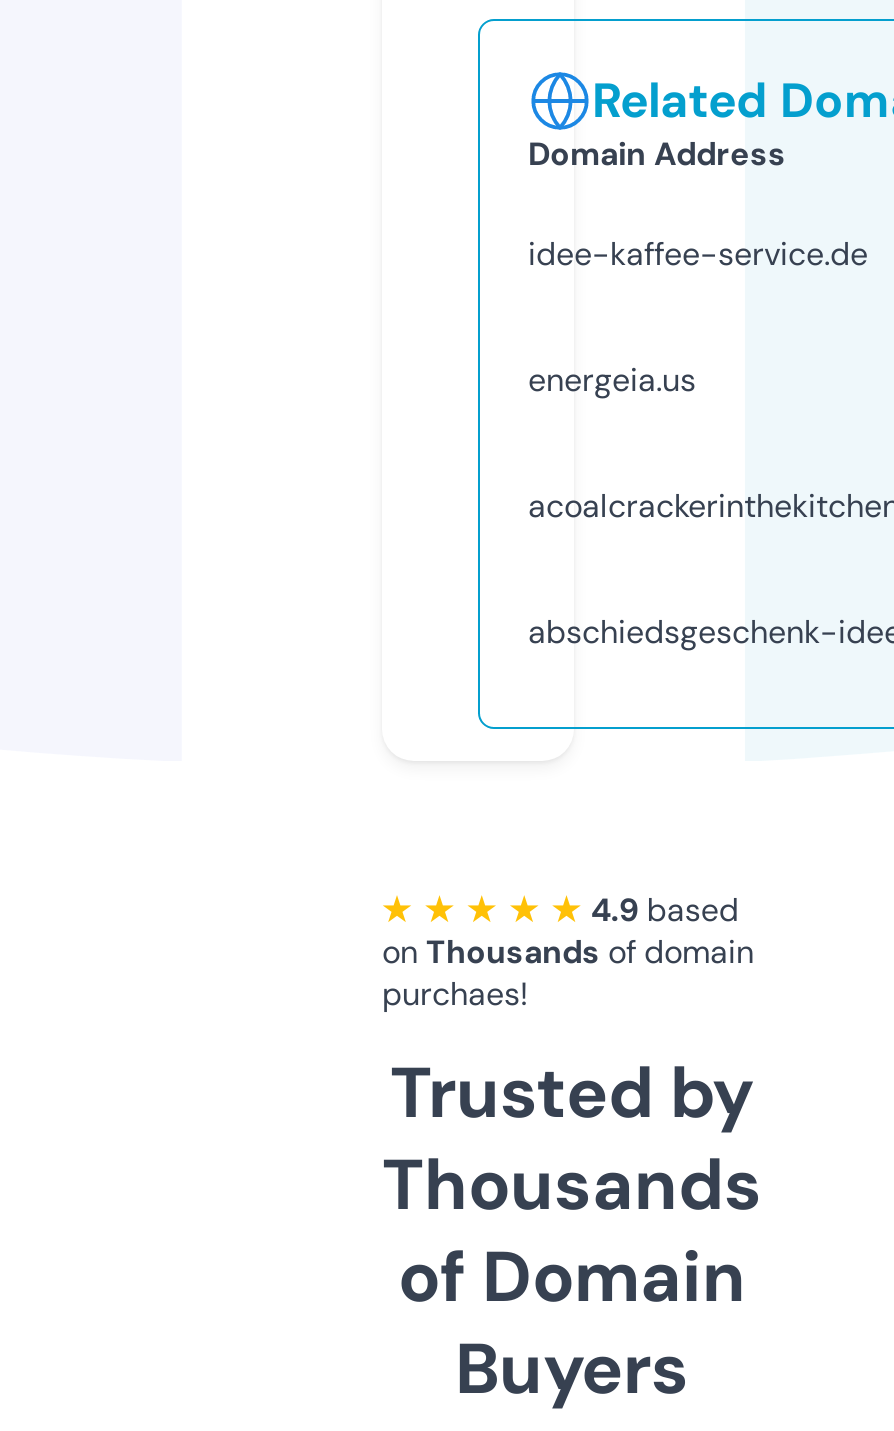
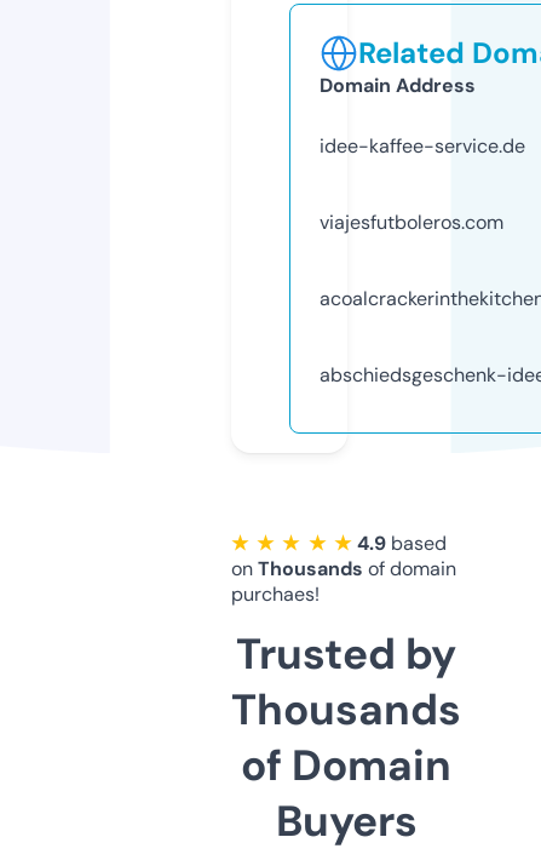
[528,358,696,400] energeia.us -> [320,209,503,235] viajesfutboleros.com

